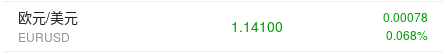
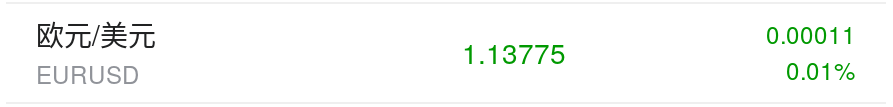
[383,8,428,25] 0.00078 -> [766,16,856,50] 0.00011
[231,16,283,36] 1.14100 -> [462,31,566,71] 1.13775
[386,26,428,43] 0.068% -> [786,52,856,86] 0.01%

